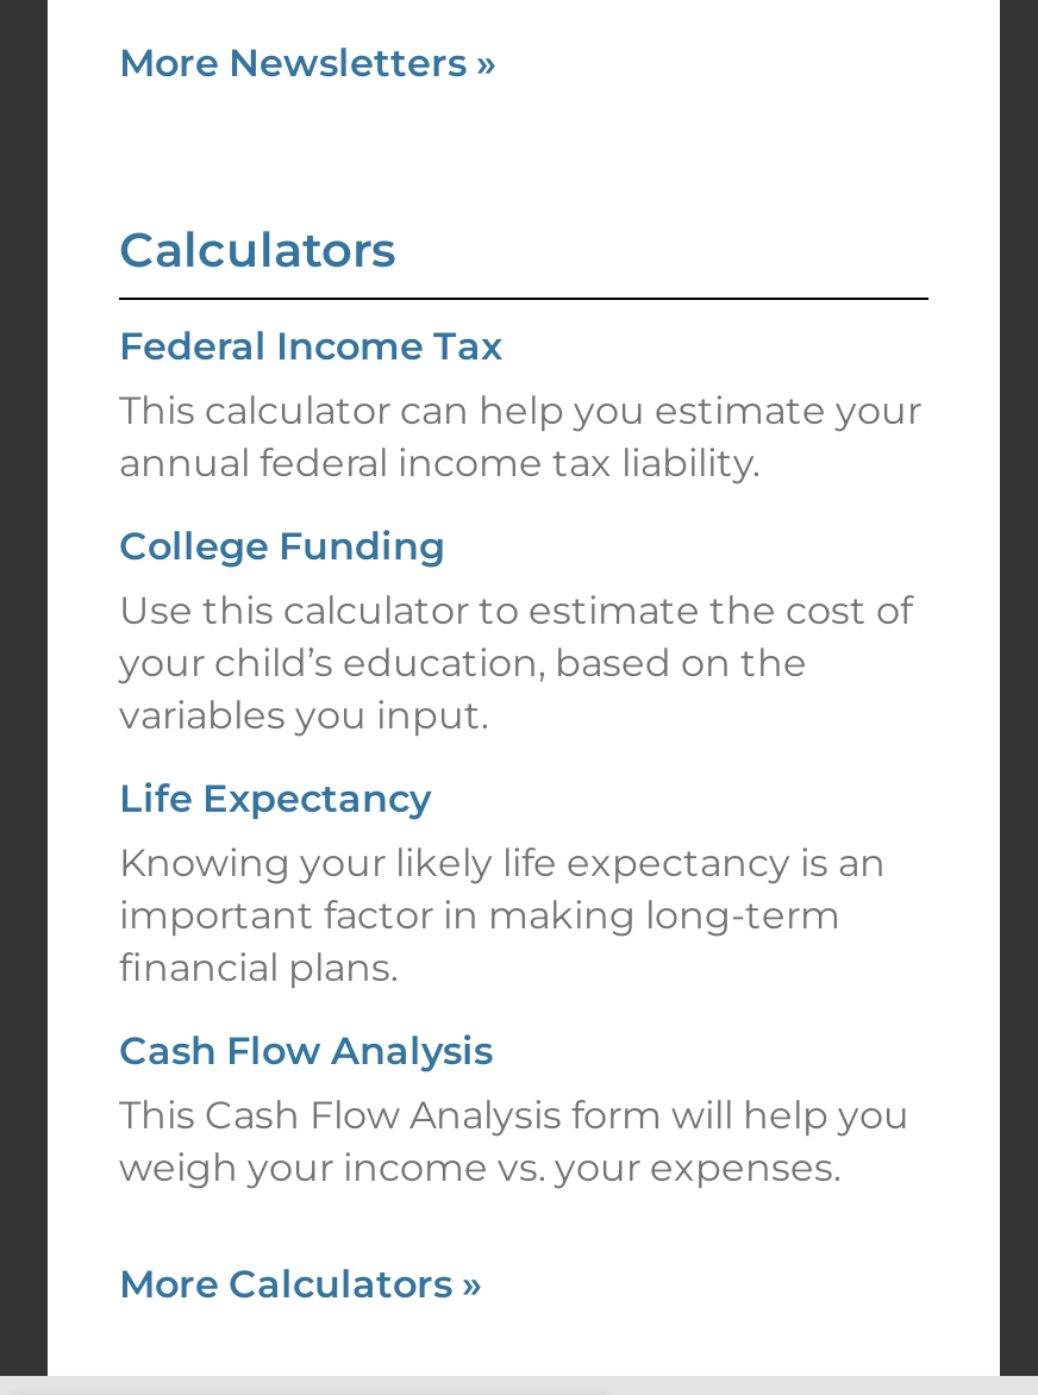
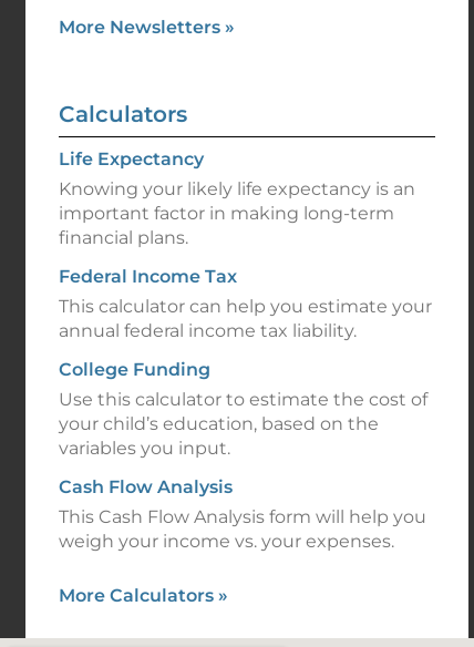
moved [119,324,921,739] -> [59,266,432,459]: Federal Income Tax | This calculator can help you estimate your | annual federal income tax liability. | College Funding | Use this calculator to estimate the cost of | your child’s education, based on the | variables you input.
moved [119,777,886,991] -> [59,149,415,248]: Life Expectancy | Knowing your likely life expectancy is an | important factor in making long-term | financial plans.

